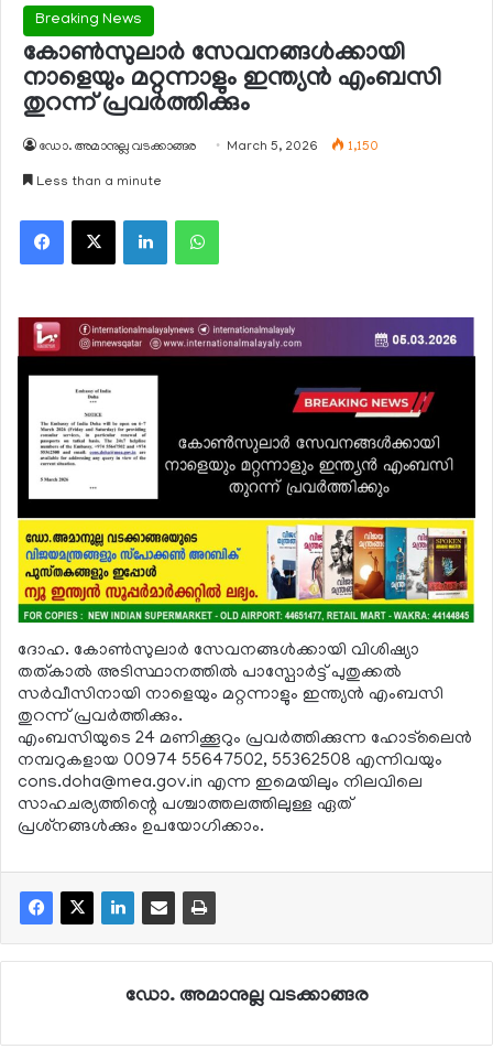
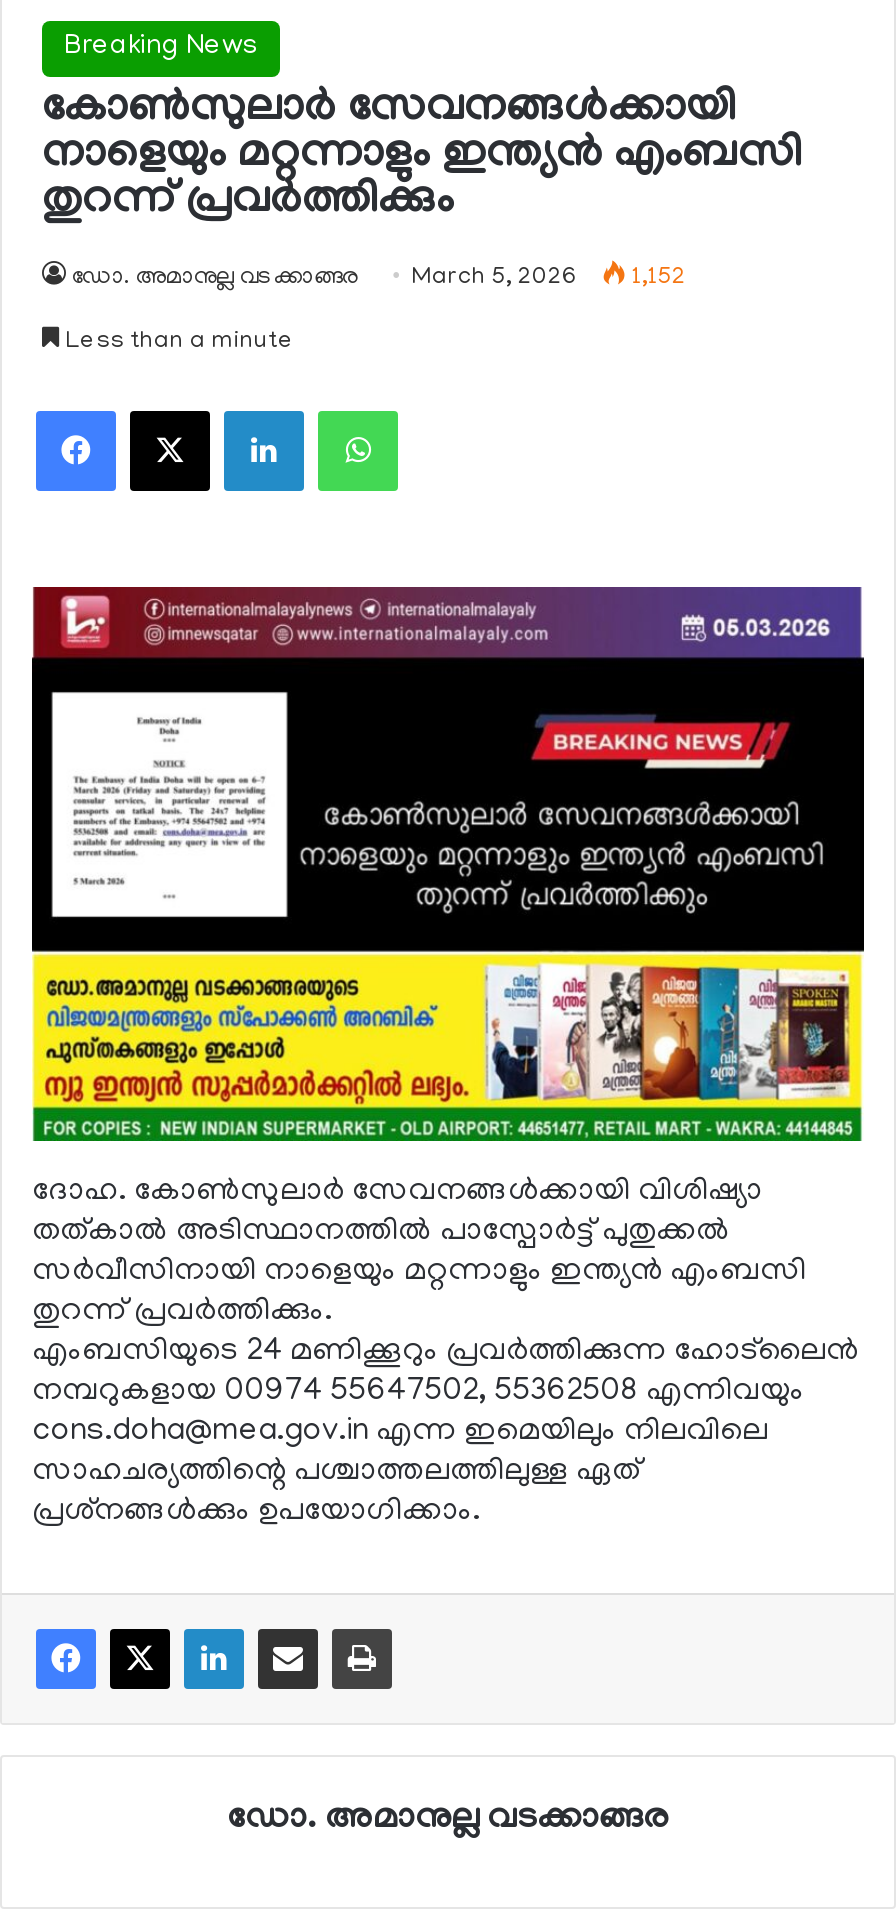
[227,139,379,154] March 5, 2026 1,150 -> [412,264,686,290] March 5, 2026 1,152

